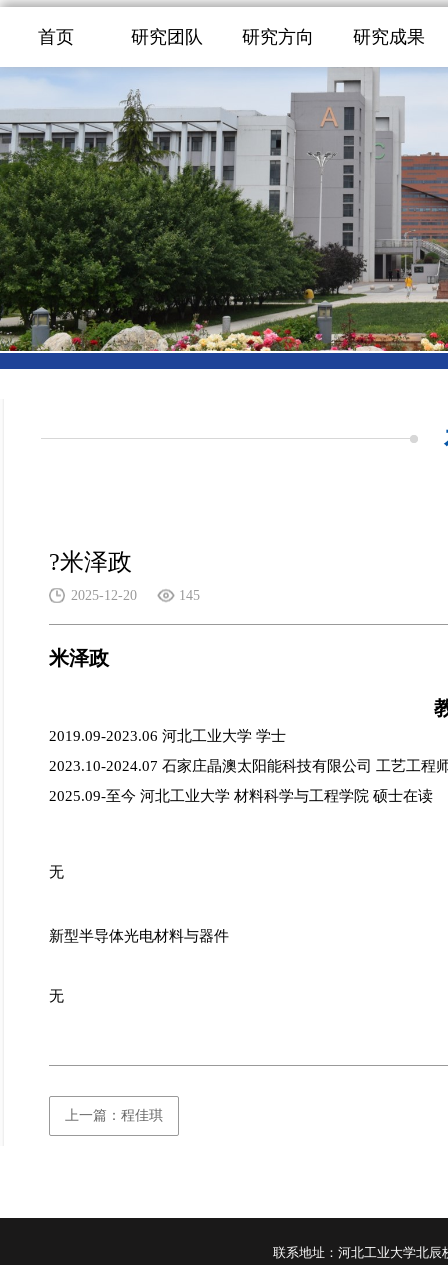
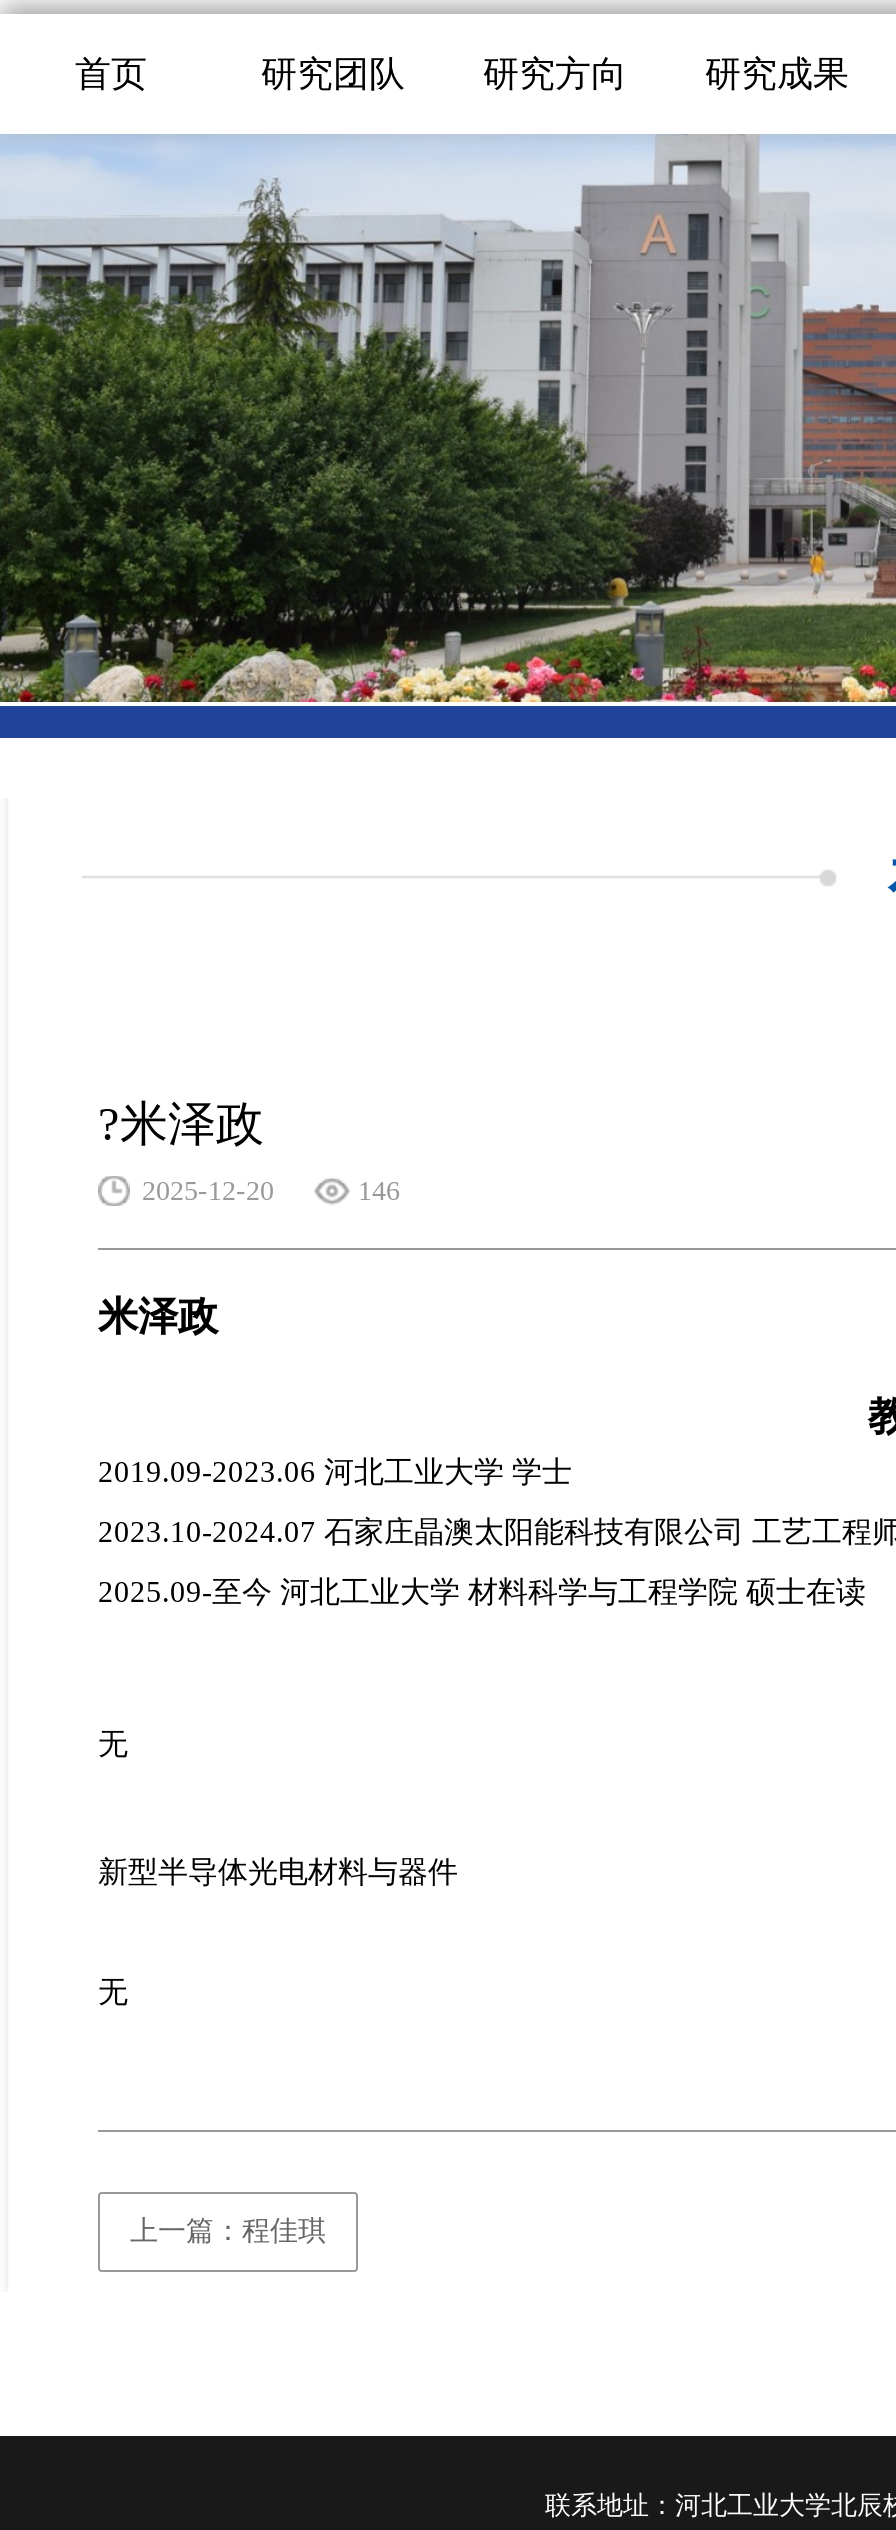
[179,588,200,603] 145 -> [358,1177,400,1207] 146

